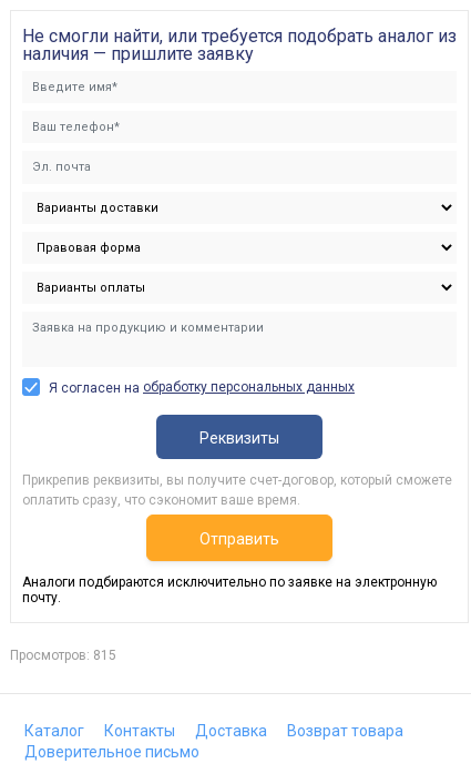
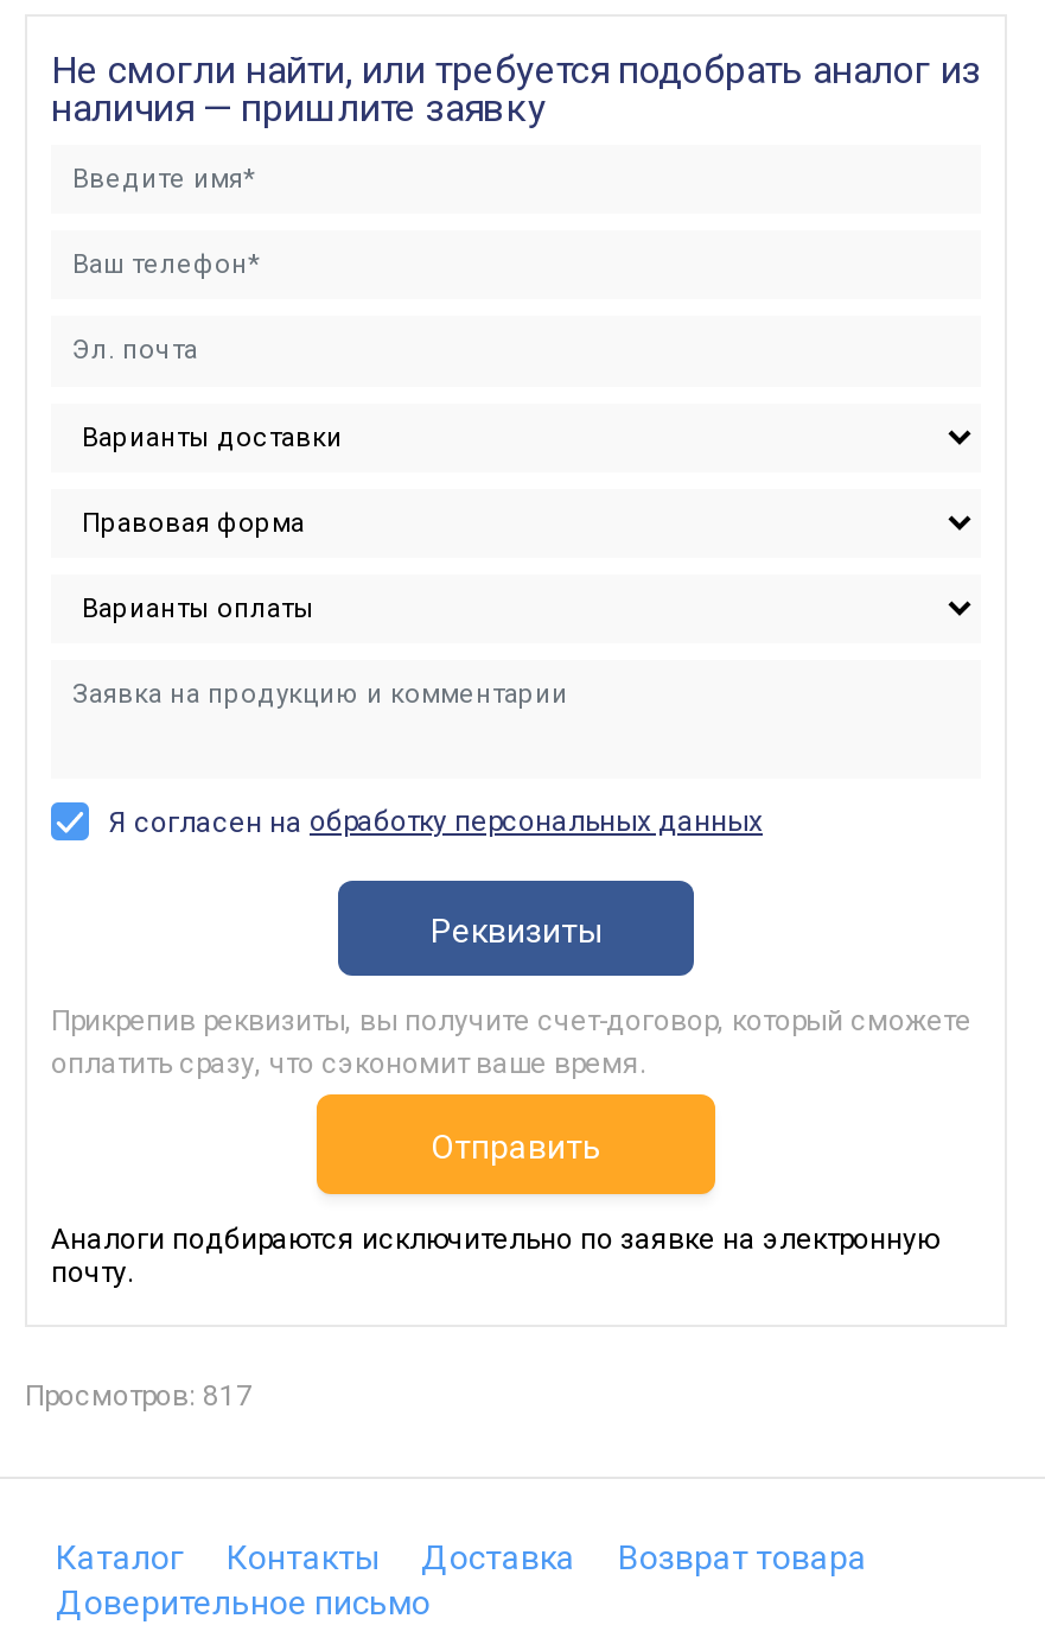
[10,647,116,663] Просмотров: 815 -> [25,1379,253,1412] Просмотров: 817

